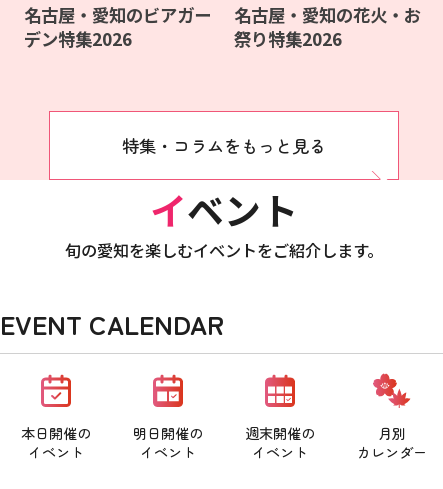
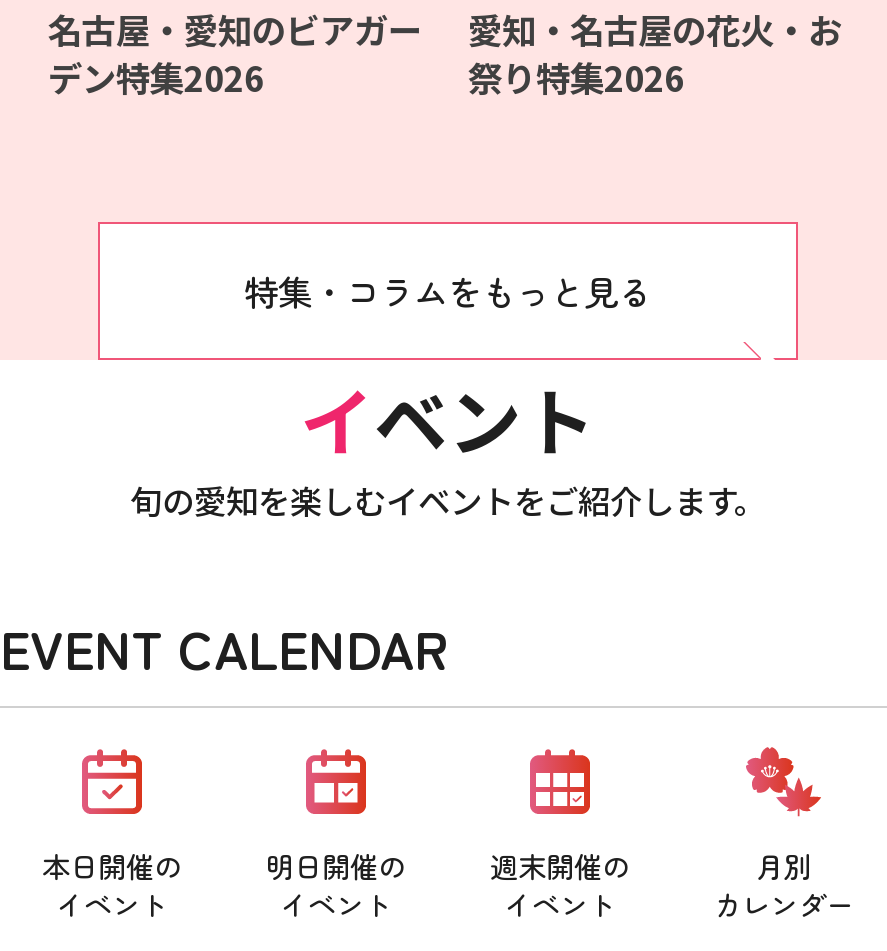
[234,2,421,27] 名古屋・愛知の花火・お -> [468,4,842,54] 愛知・名古屋の花火・お

